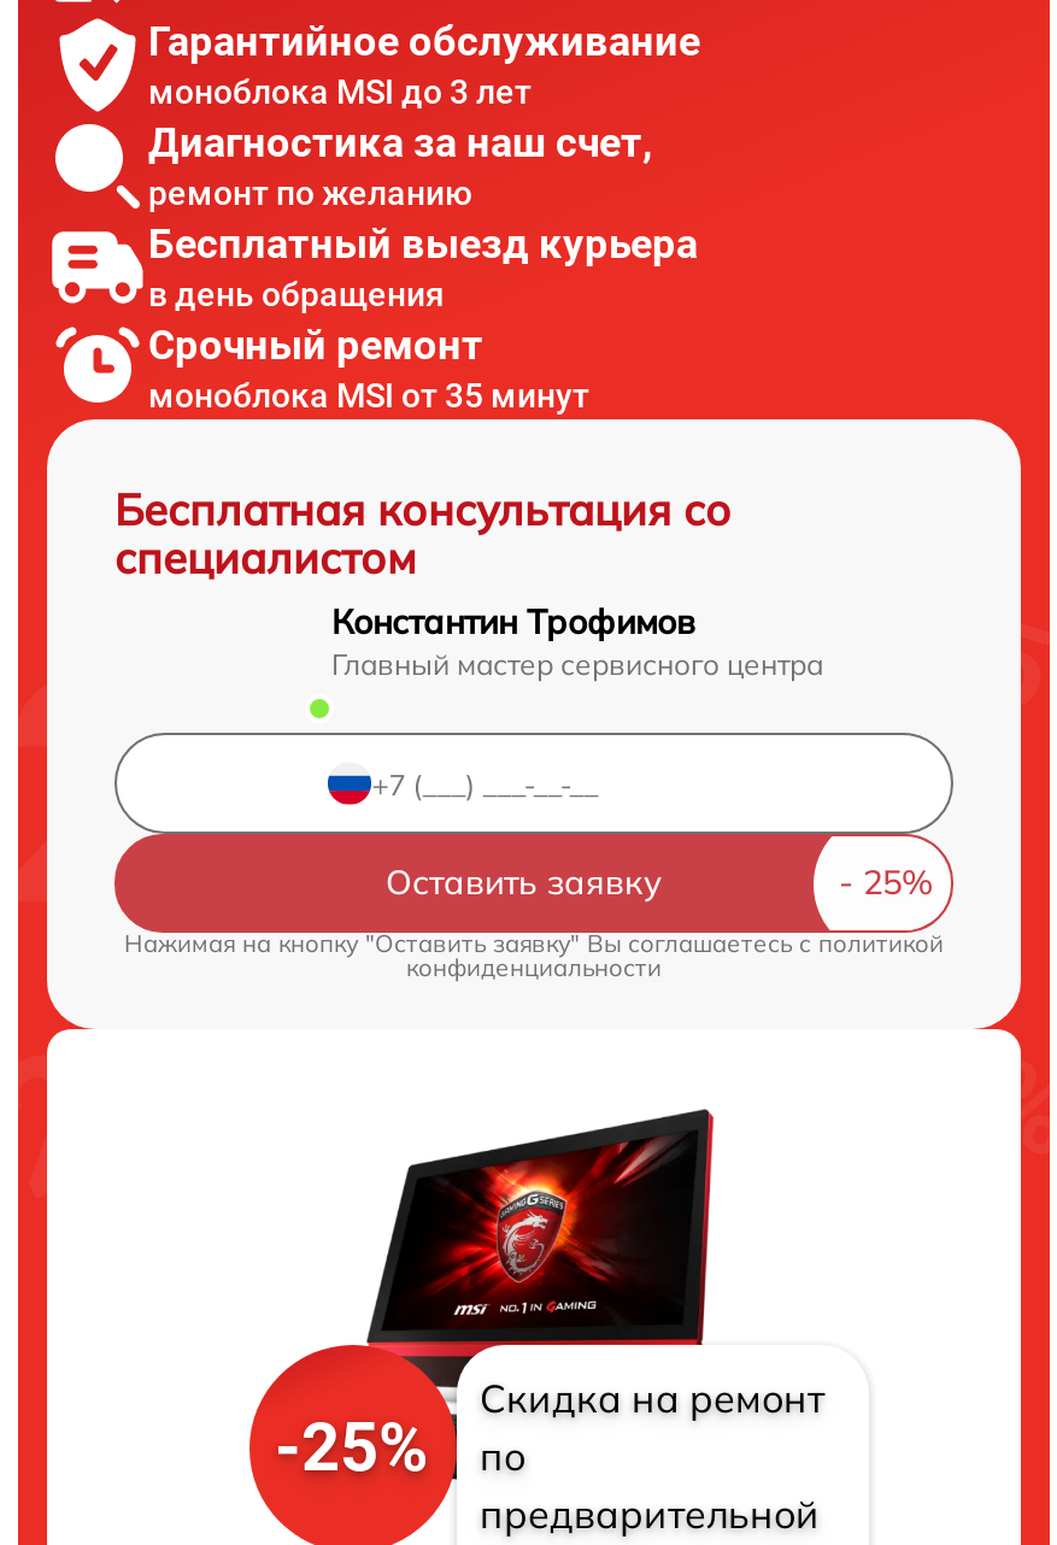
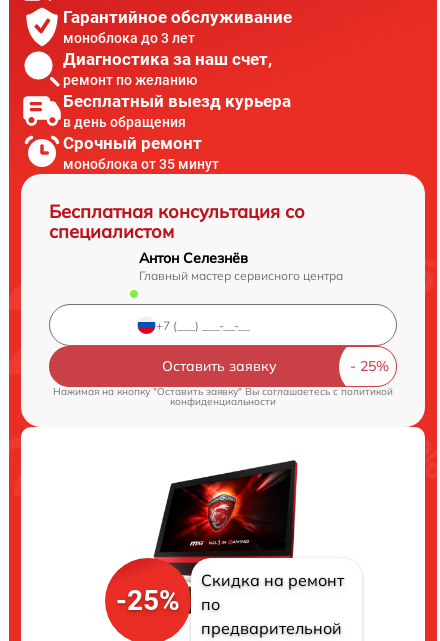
[148,71,532,110] моноблока MSI до 3 лет -> [63,29,195,45] моноблока до 3 лет
[148,375,589,413] моноблока MSI от 35 минут -> [63,155,219,171] моноблока от 35 минут
[331,600,695,644] Константин Трофимов -> [139,249,248,267] Антон Селезнёв

